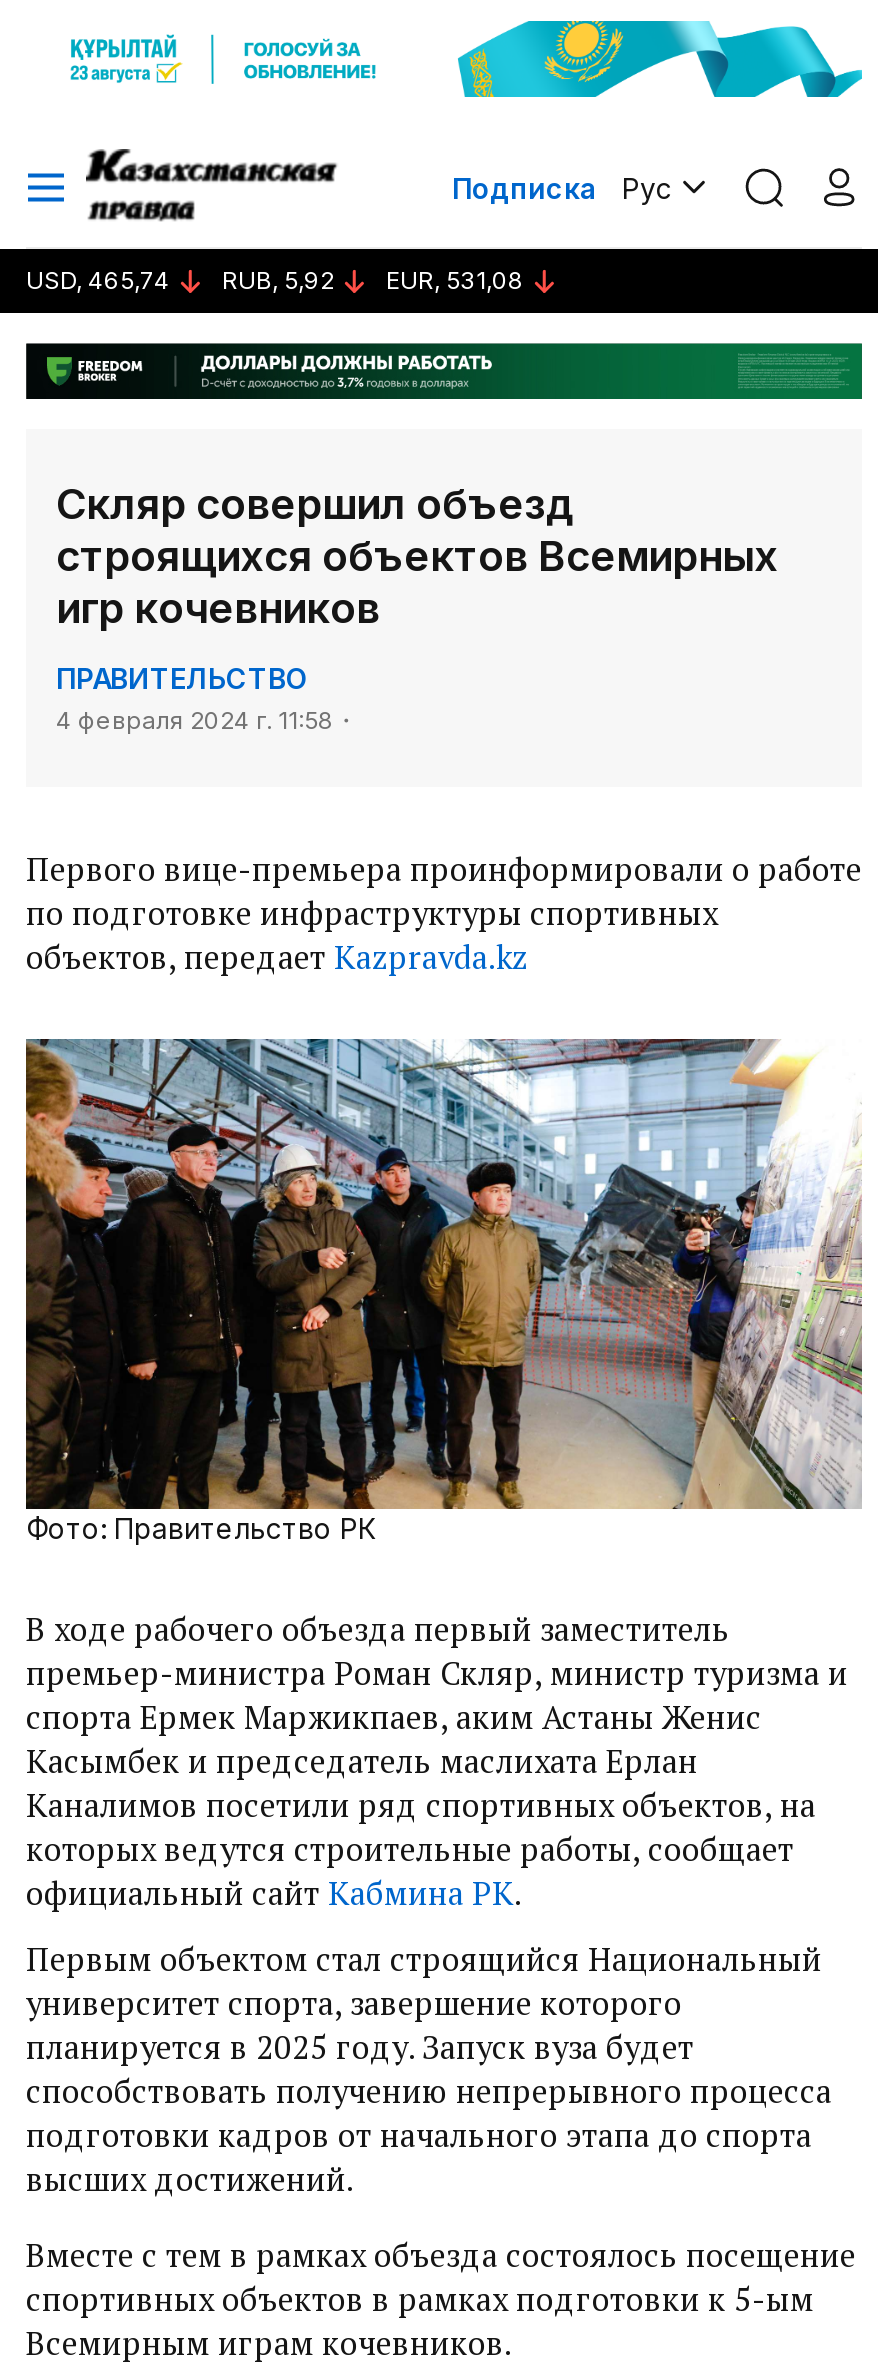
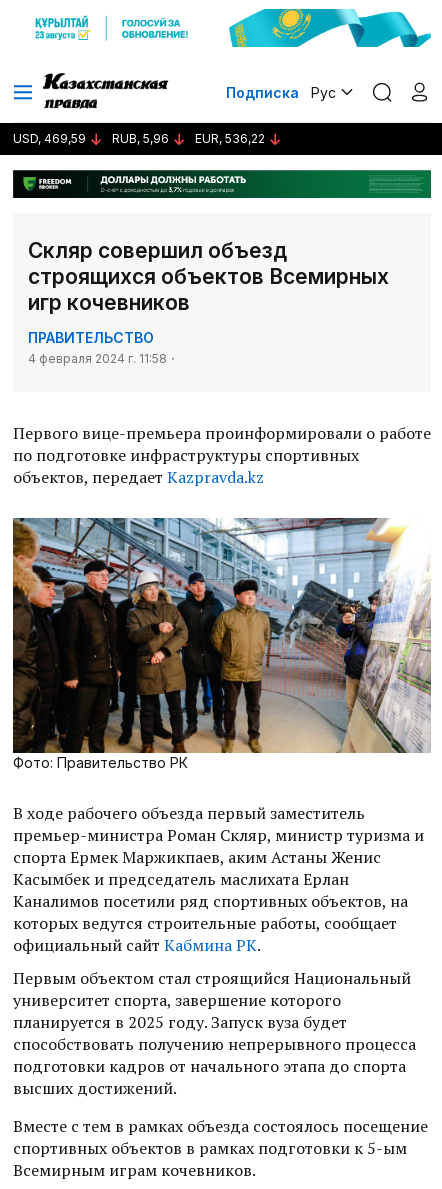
[26,265,170,295] USD, 465,74 -> [13,131,86,146] USD, 469,59
[222,265,334,295] RUB, 5,92 -> [112,131,169,146] RUB, 5,96
[386,265,524,295] EUR, 531,08 -> [195,131,265,146] EUR, 536,22

